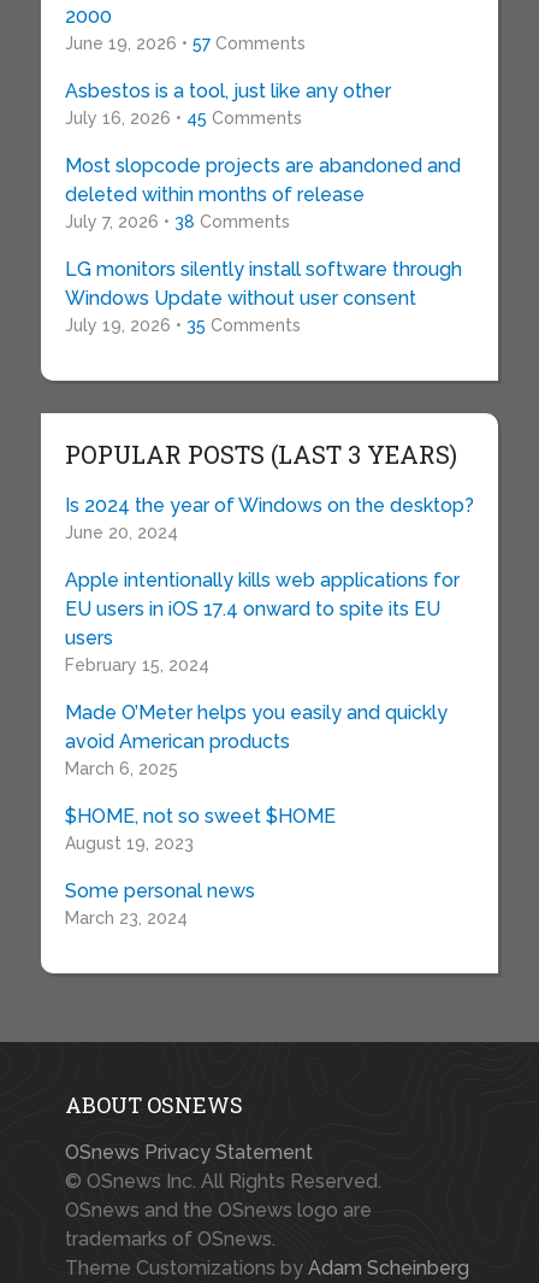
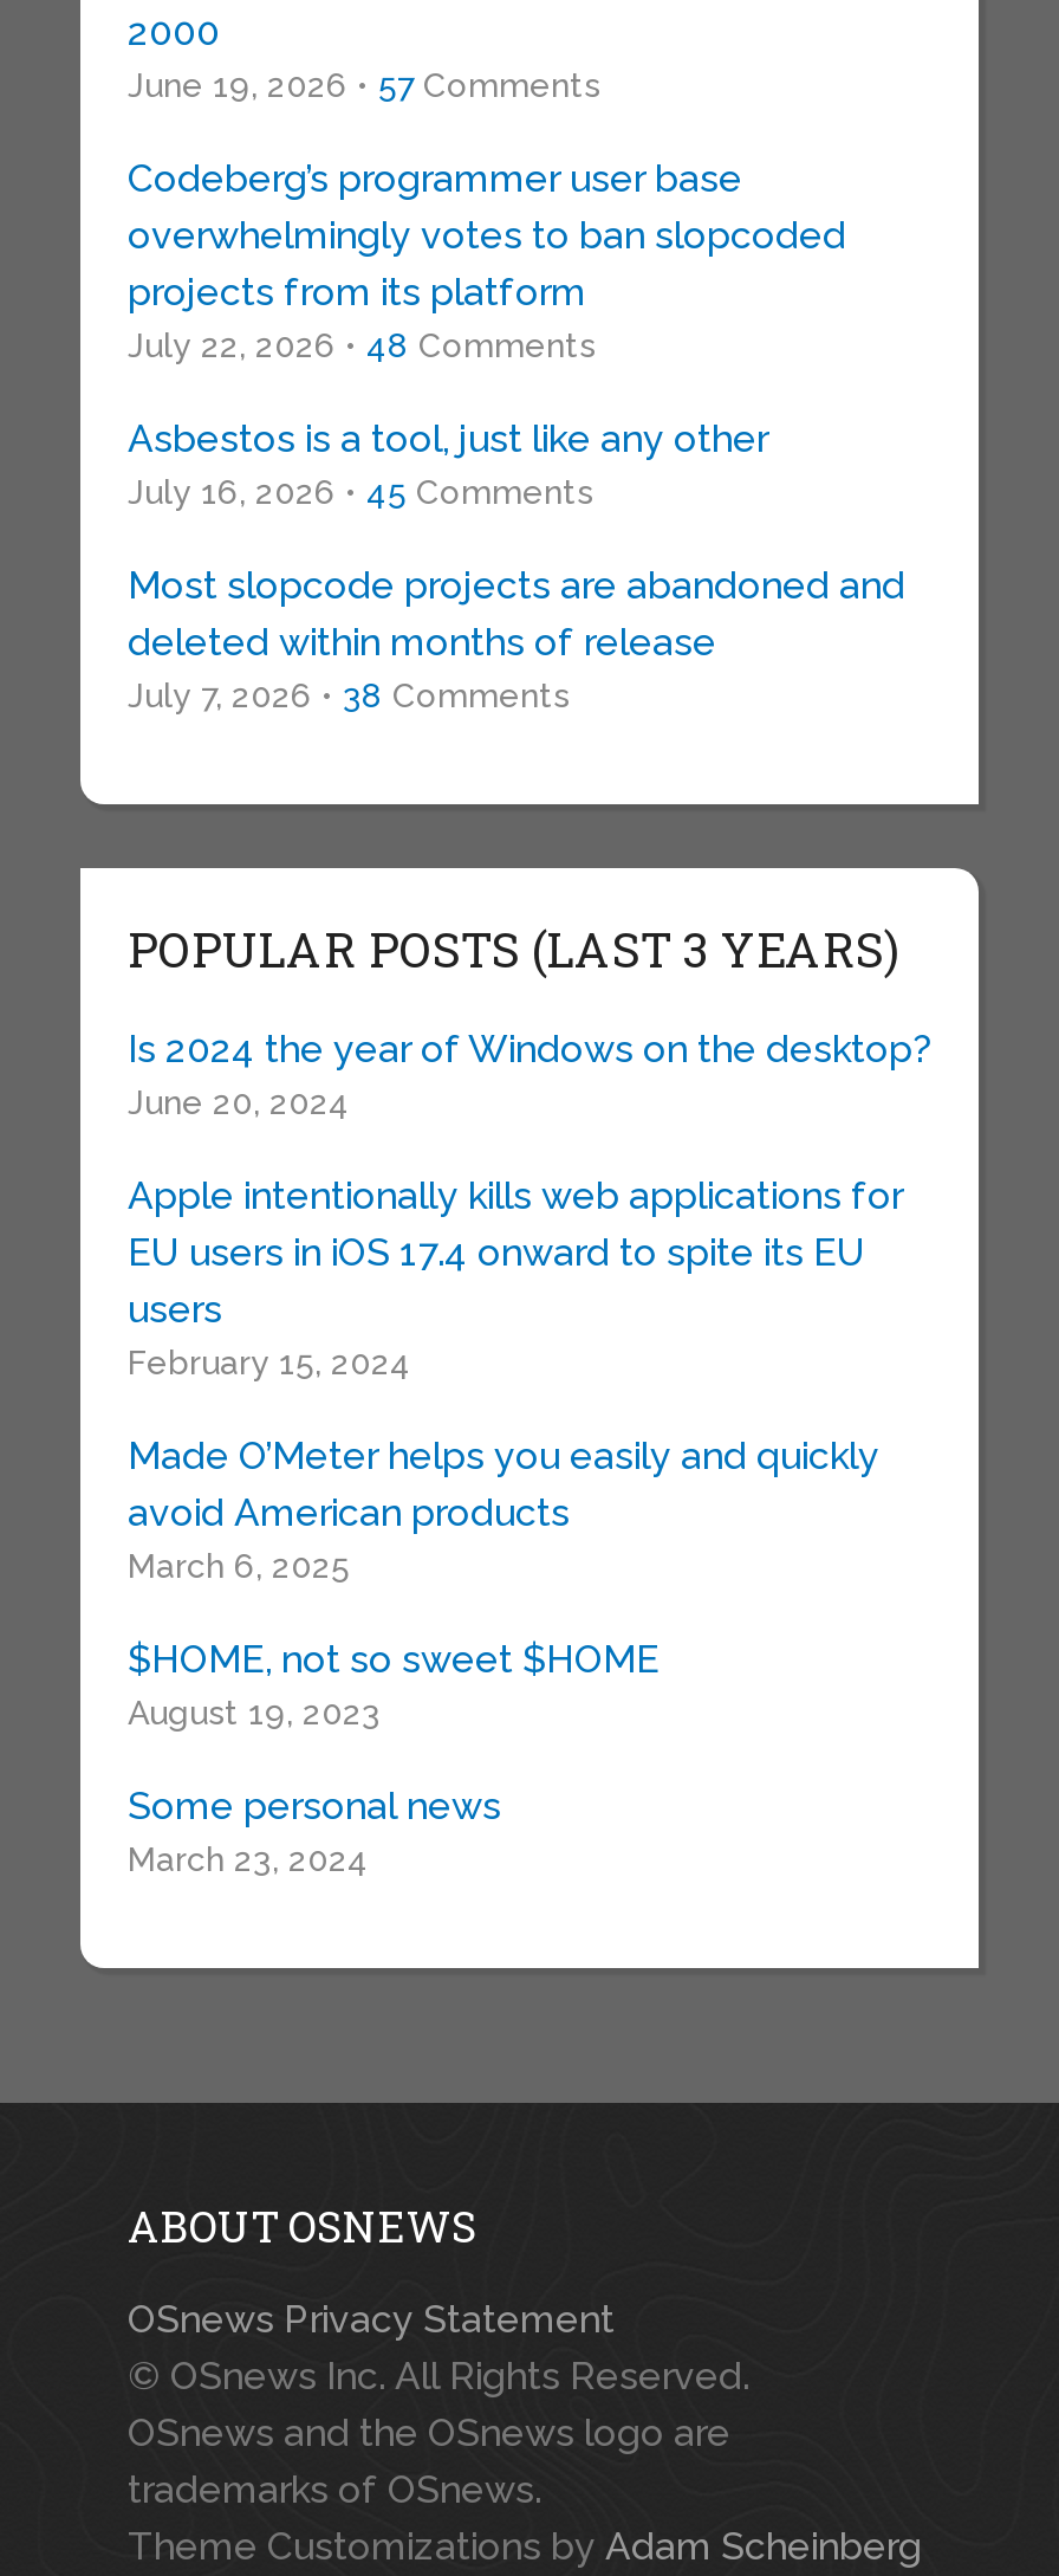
none -> [128,156,846,364] Codeberg’s programmer user base | overwhelmingly votes to ban slopcoded | projects from its platform | July 22, 2026 • 48 Comments
moved [65,80,461,231] -> [128,416,905,714]: Asbestos is a tool, just like any other | July 16, 2026 • 45 Comments | Most slopcode projects are abandoned and | deleted within months of release | July 7, 2026 • 38 Comments
[65,258,462,335] LG monitors silently install software through | Windows Update without user consent | July 19, 2026 • 35 Comments -> none

